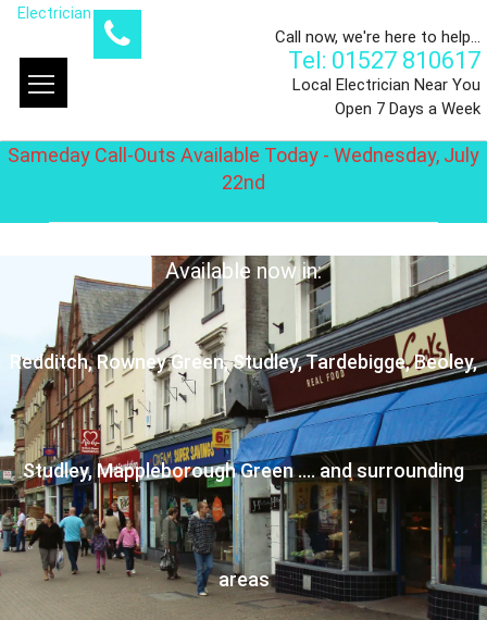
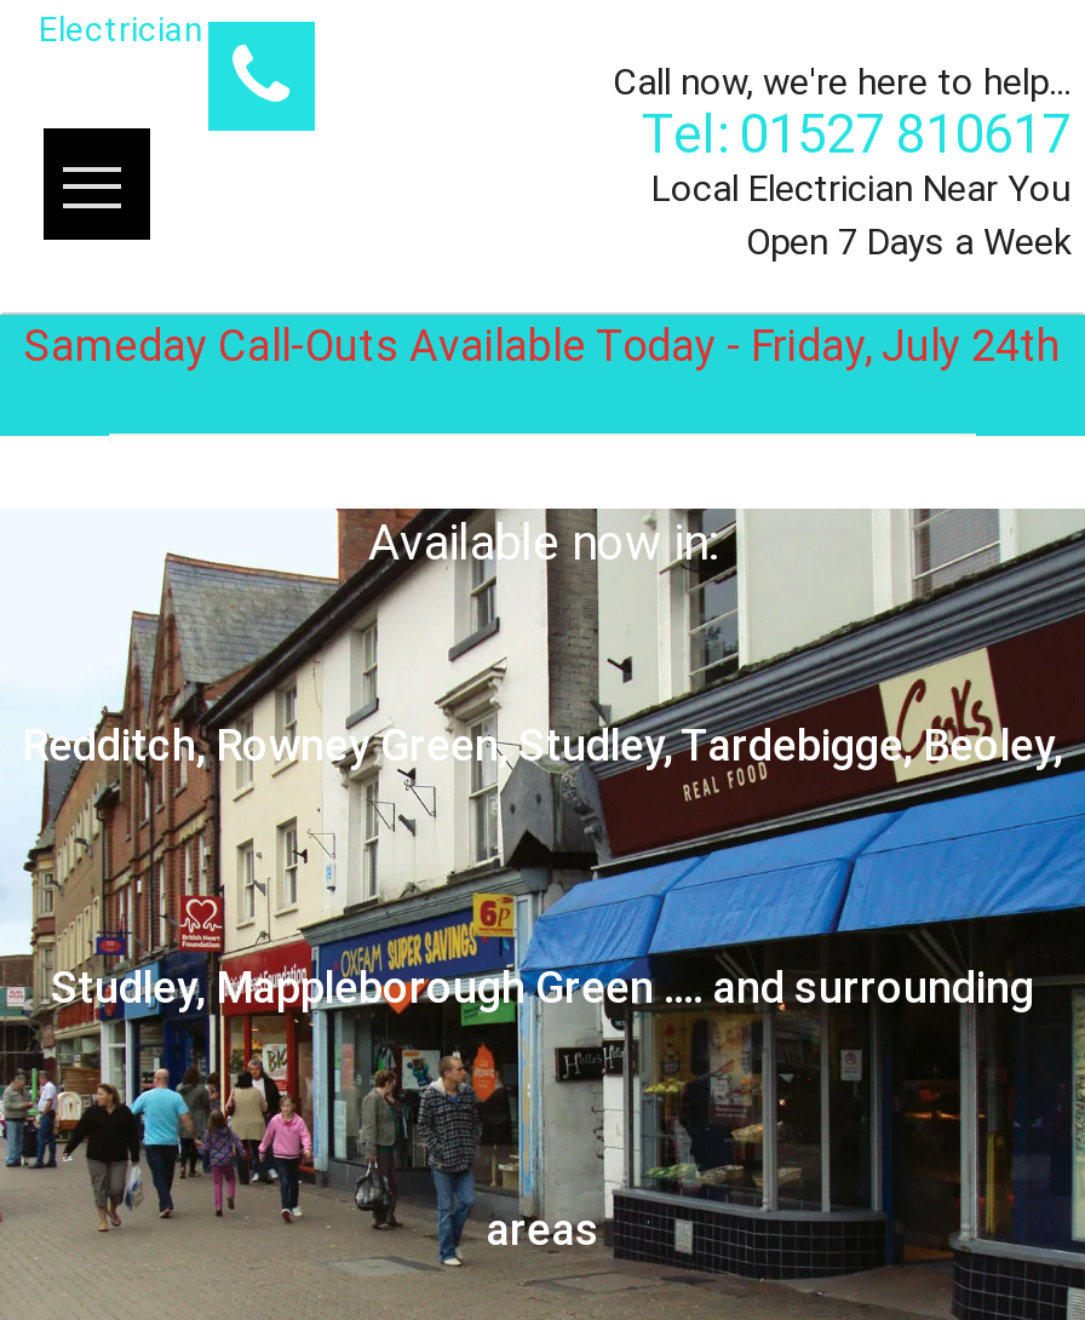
[8,144,479,194] Sameday Call-Outs Available Today - Wednesday, July | 22nd -> [24,320,1061,371] Sameday Call-Outs Available Today - Friday, July 24th

